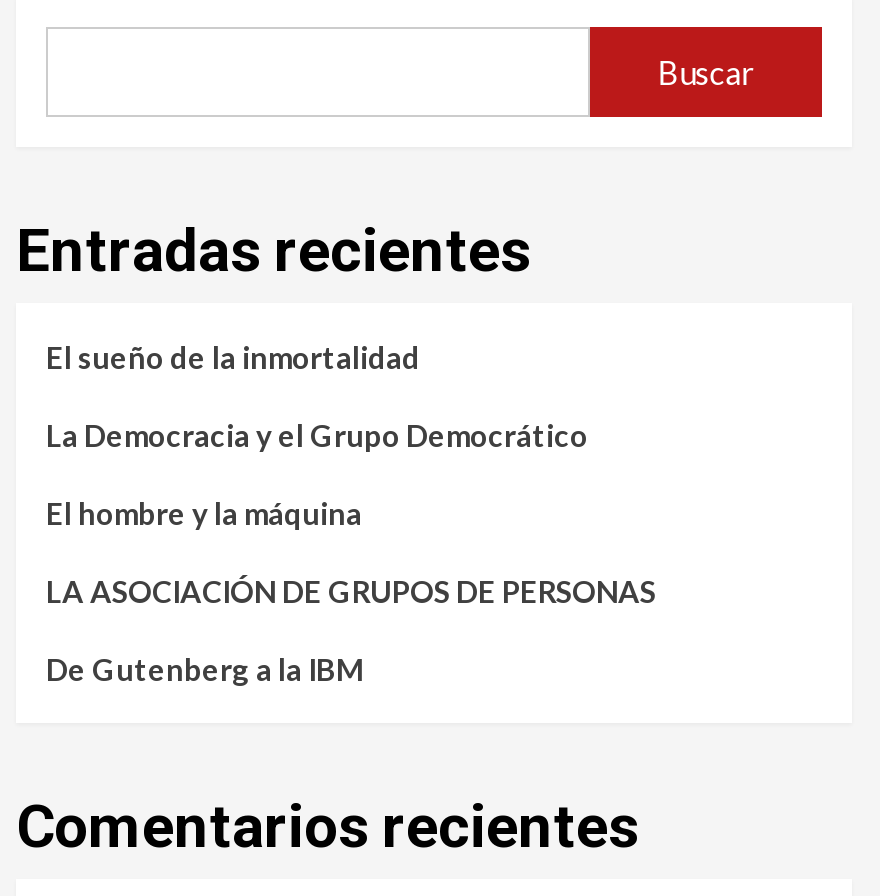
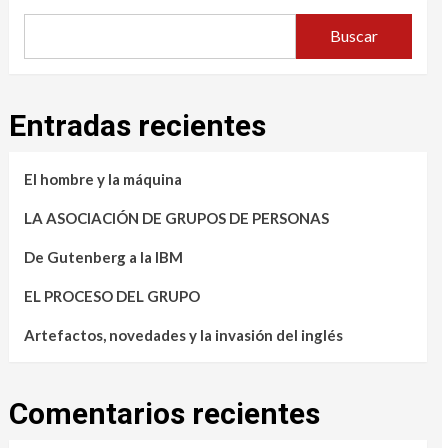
[46,339,588,453] El sueño de la inmortalidad | La Democracia y el Grupo Democrático -> none
moved [46,495,656,687] -> [24,169,329,265]: El hombre y la máquina | LA ASOCIACIÓN DE GRUPOS DE PERSONAS | De Gutenberg a la IBM
none -> [24,286,343,343] EL PROCESO DEL GRUPO | Artefactos, novedades y la invasión del inglés

